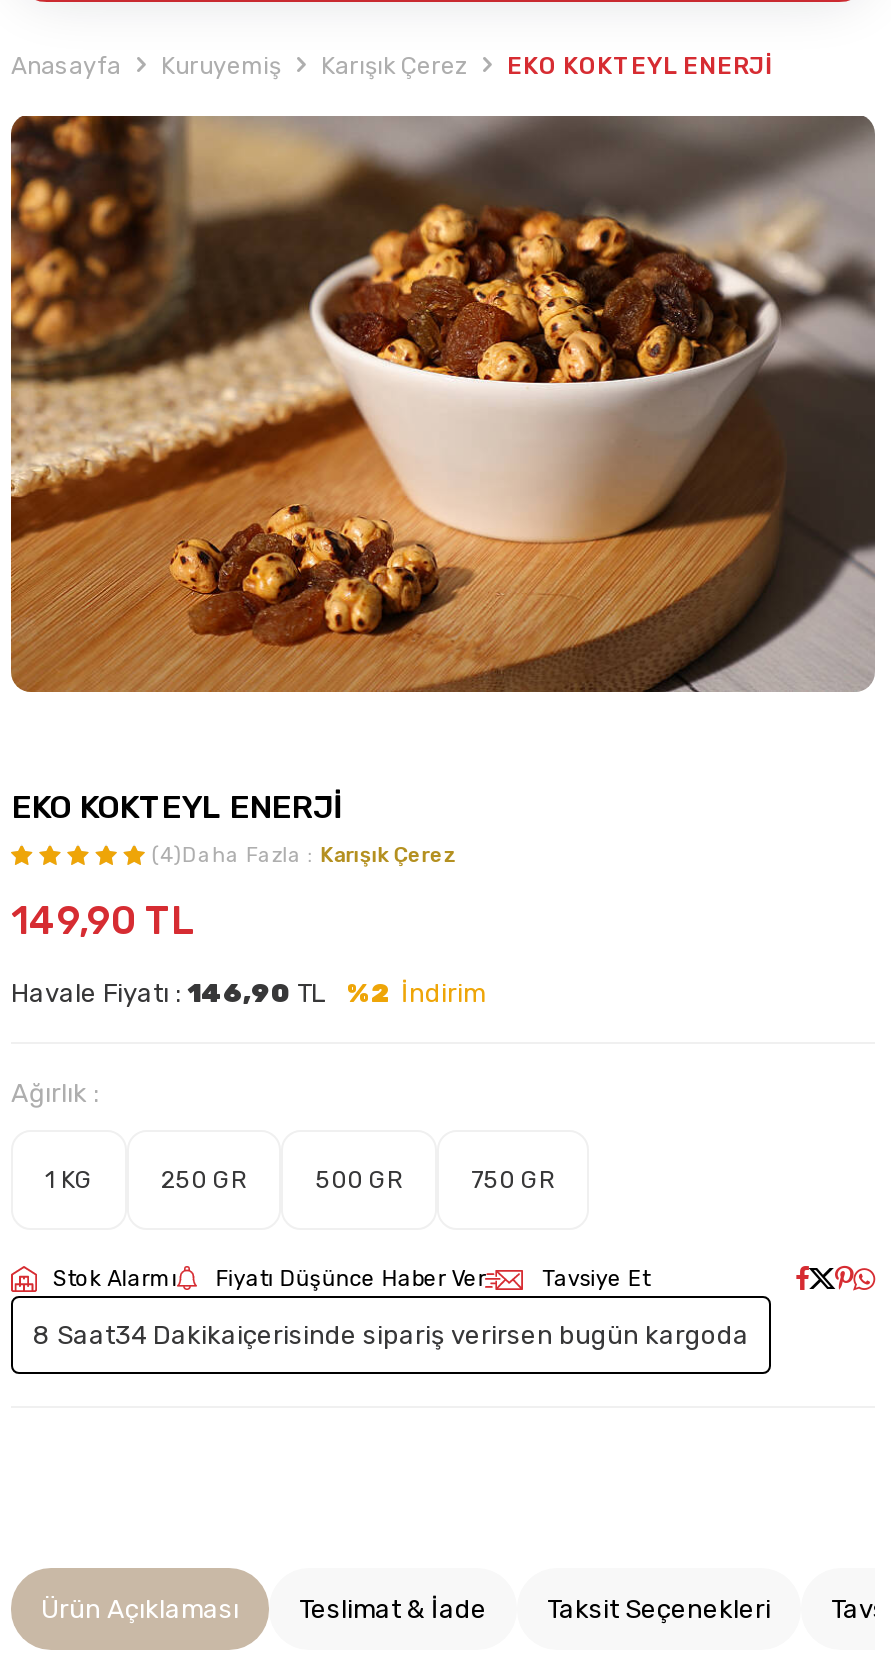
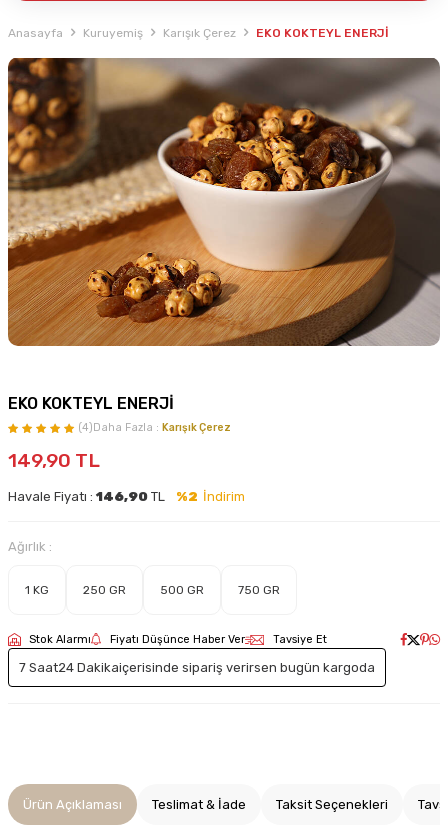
[33,1321,749,1351] 8 Saat34 Dakikaiçerisinde sipariş verirsen bugün kargoda -> [19,660,375,675] 7 Saat24 Dakikaiçerisinde sipariş verirsen bugün kargoda

